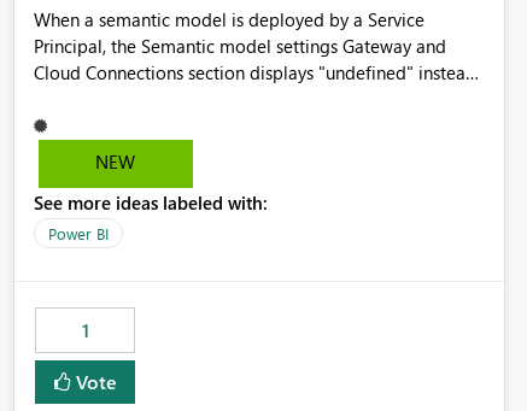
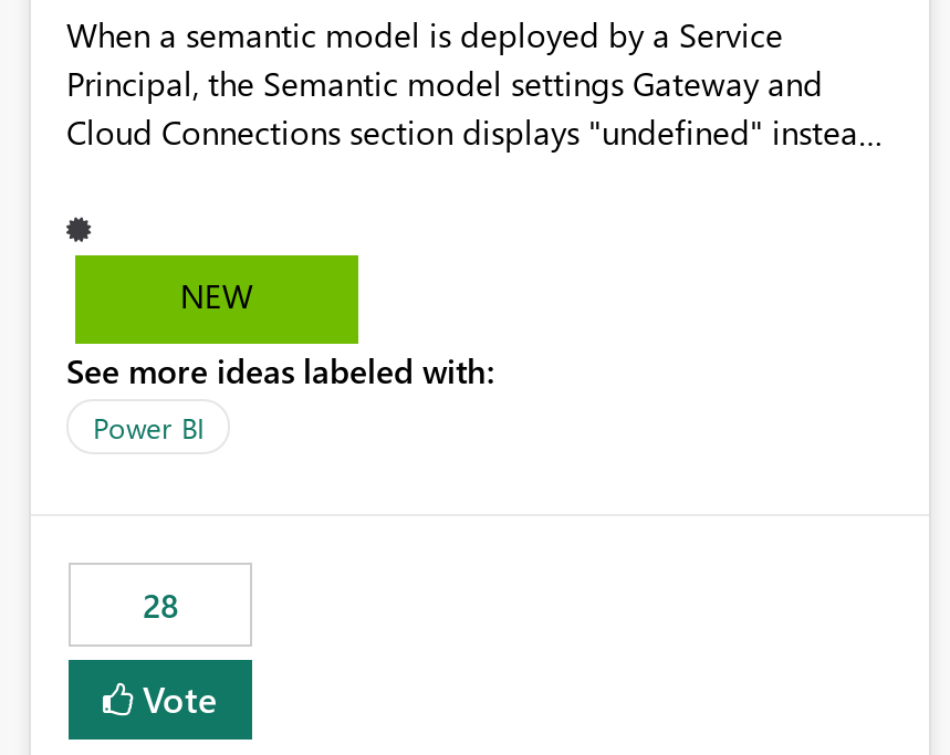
[81,319,89,343] 1 -> [143,583,178,628] 28

